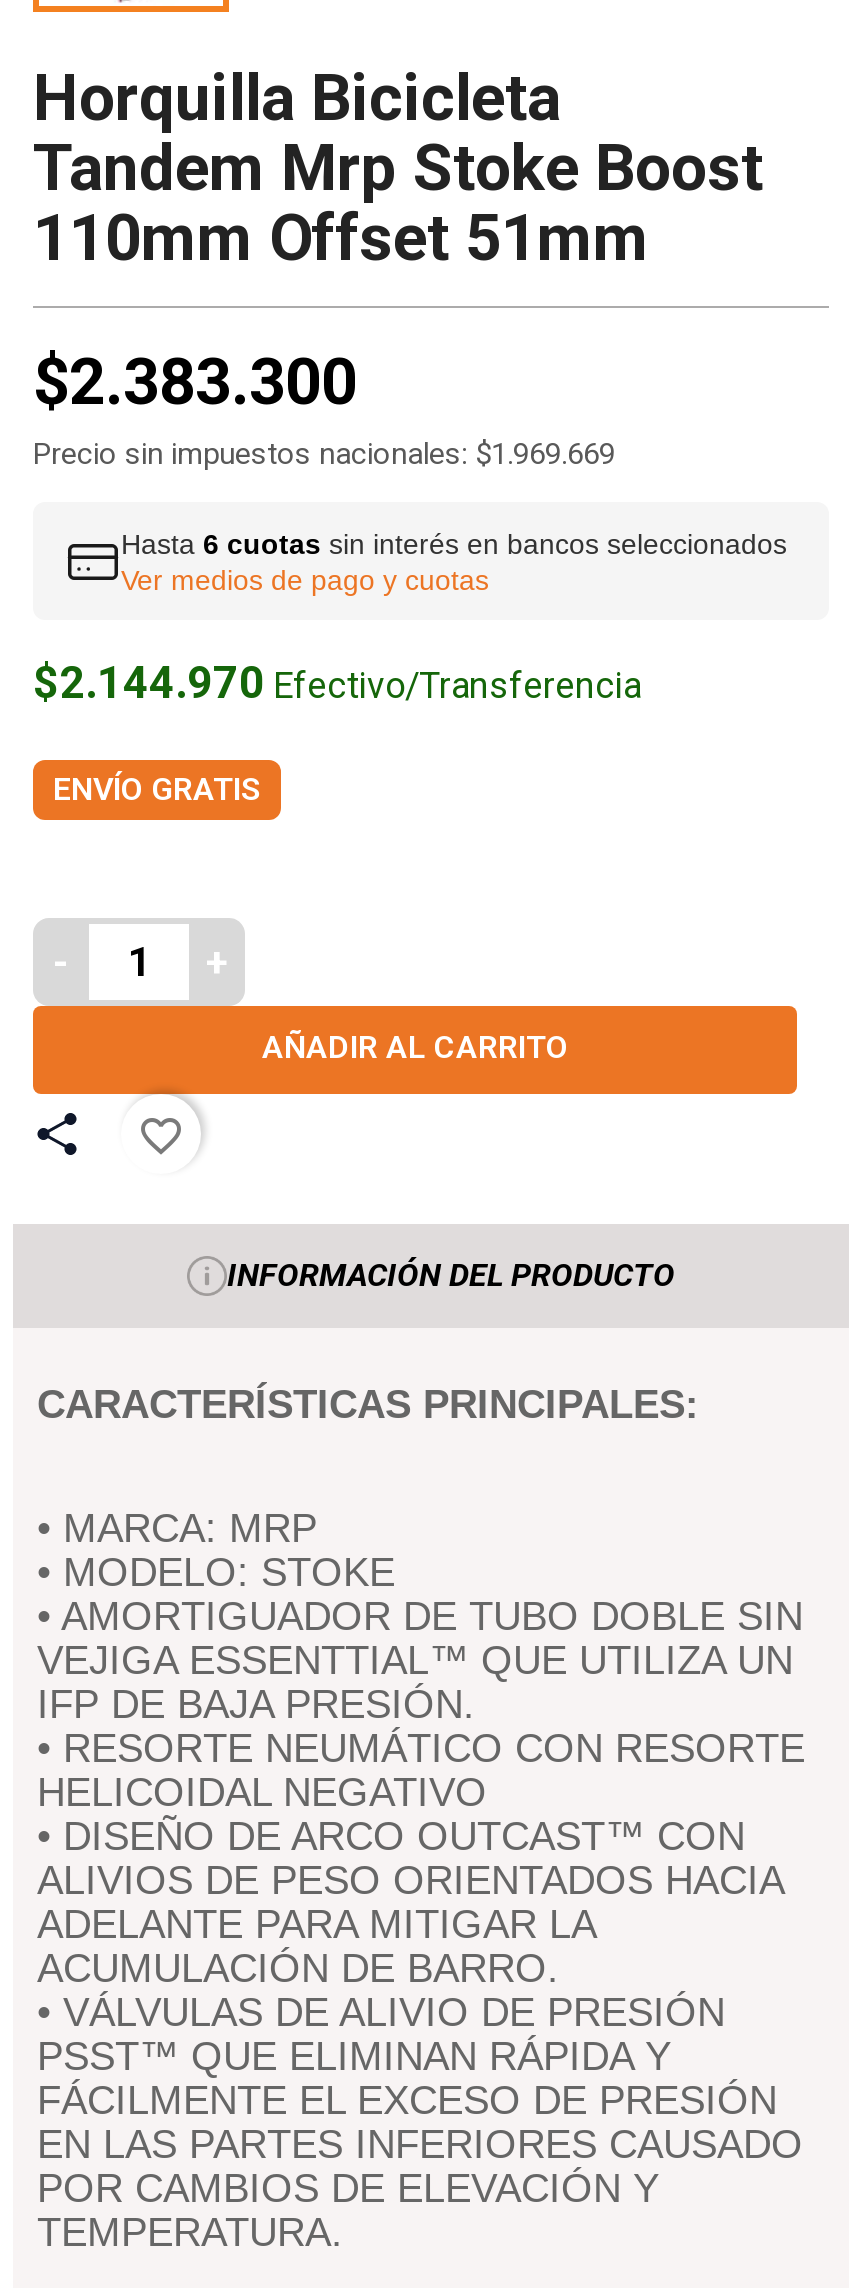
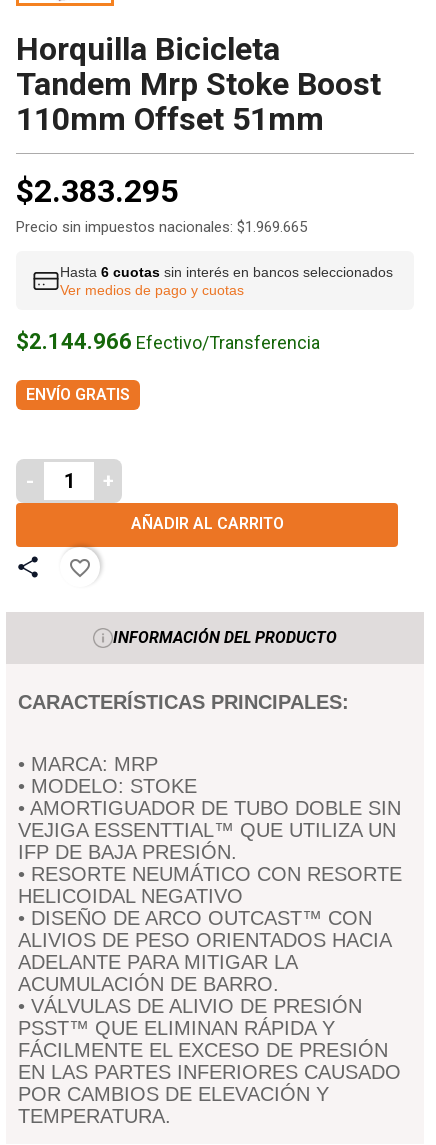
[33,345,357,421] $2.383.300 -> [16,172,178,210] $2.383.295
[33,437,615,473] Precio sin impuestos nacionales: $1.969.669 -> [16,218,307,236] Precio sin impuestos nacionales: $1.969.665
[33,659,641,709] $2.144.970 Efectivo/Transferencia -> [16,329,320,354] $2.144.966 Efectivo/Transferencia

